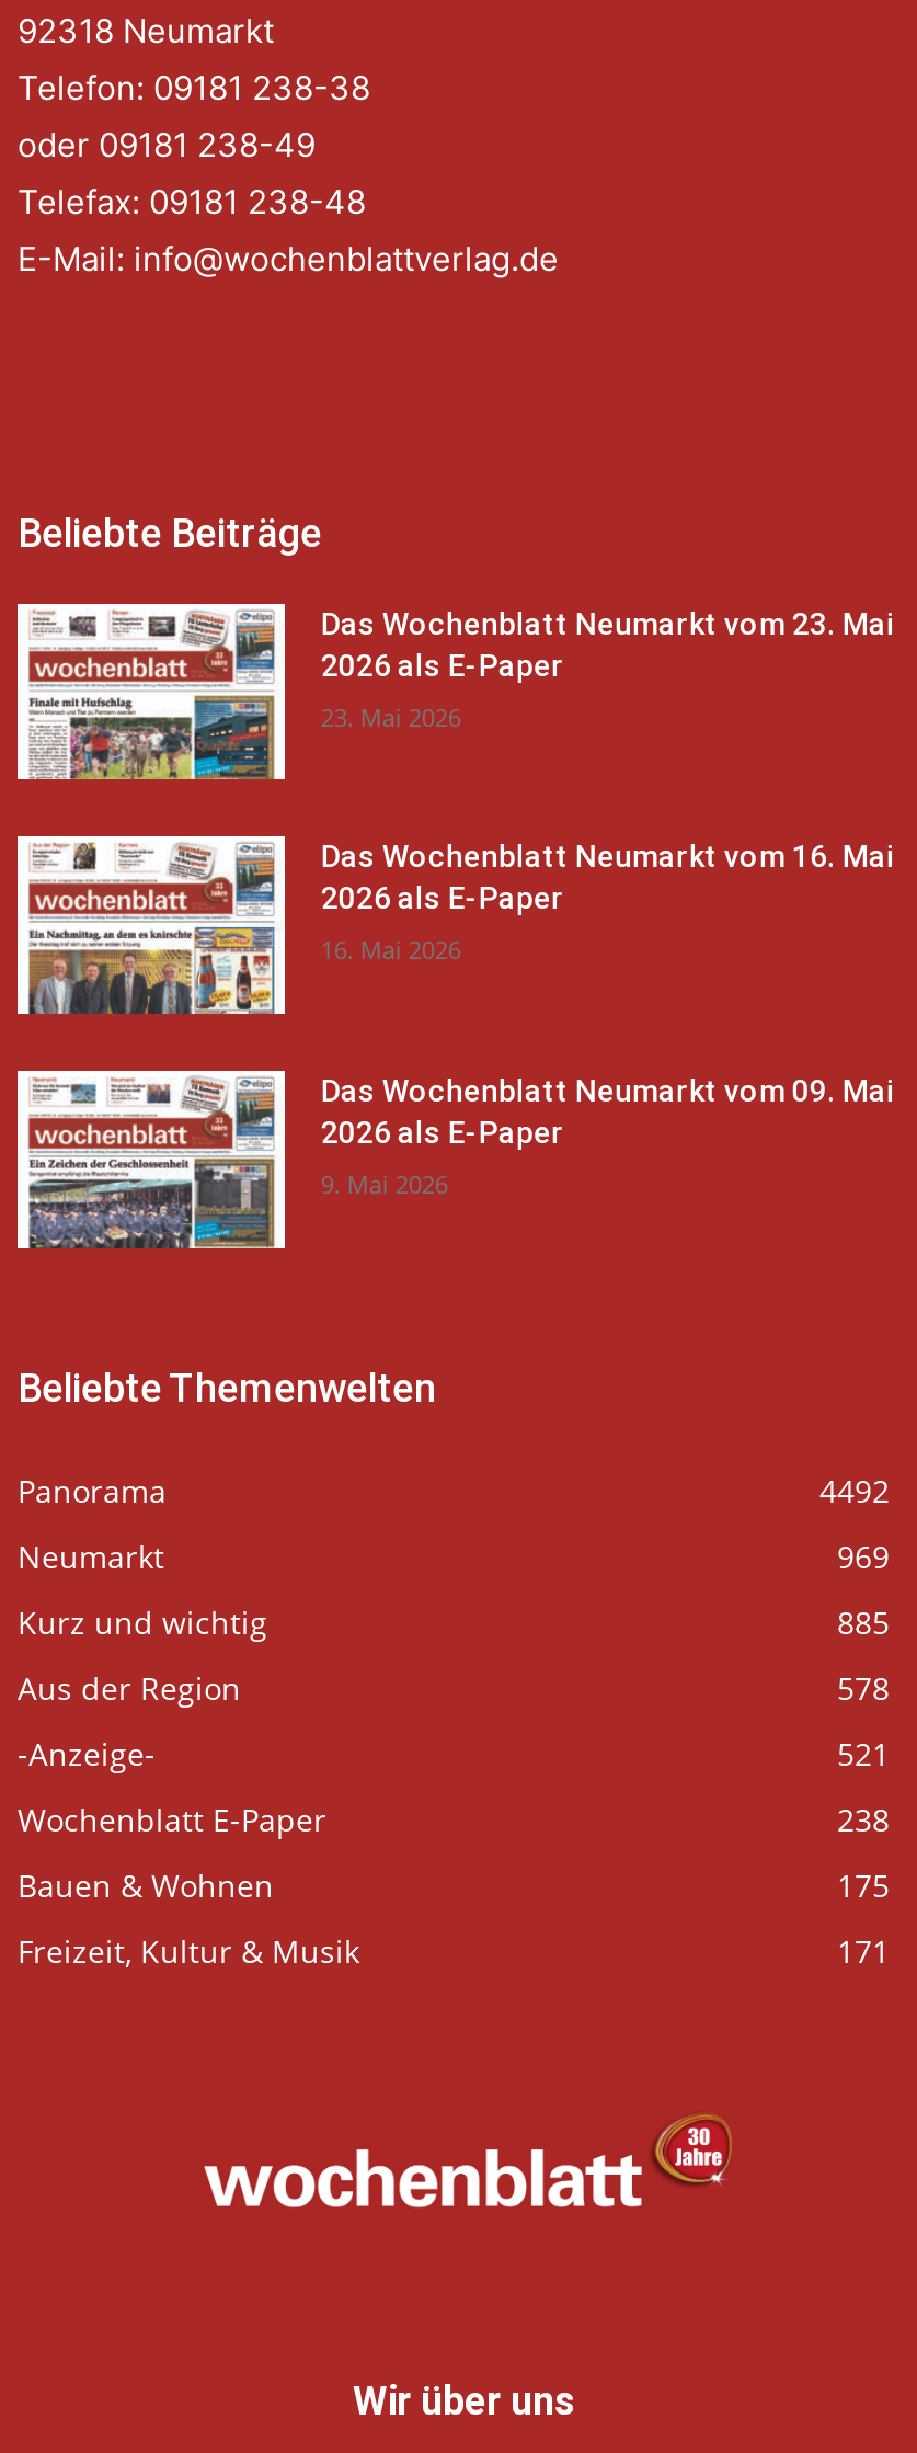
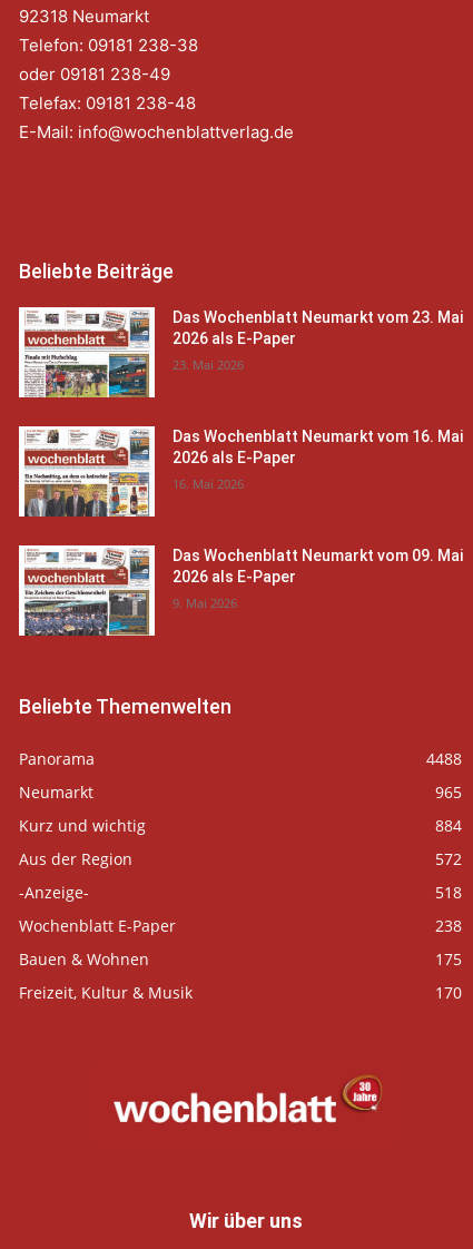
[819,1470,890,1511] 4492 -> [426,748,462,769] 4488
[837,1536,890,1577] 969 -> [435,781,462,802] 965
[837,1601,890,1643] 885 -> [435,814,462,835] 884
[837,1667,890,1709] 578 -> [435,848,462,869] 572
[837,1733,890,1775] 521 -> [435,881,462,902] 518
[837,1930,890,1972] 171 -> [435,981,462,1002] 170

